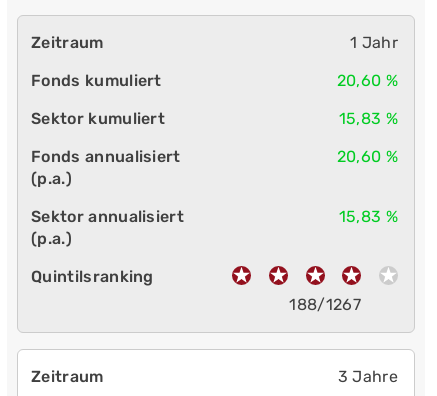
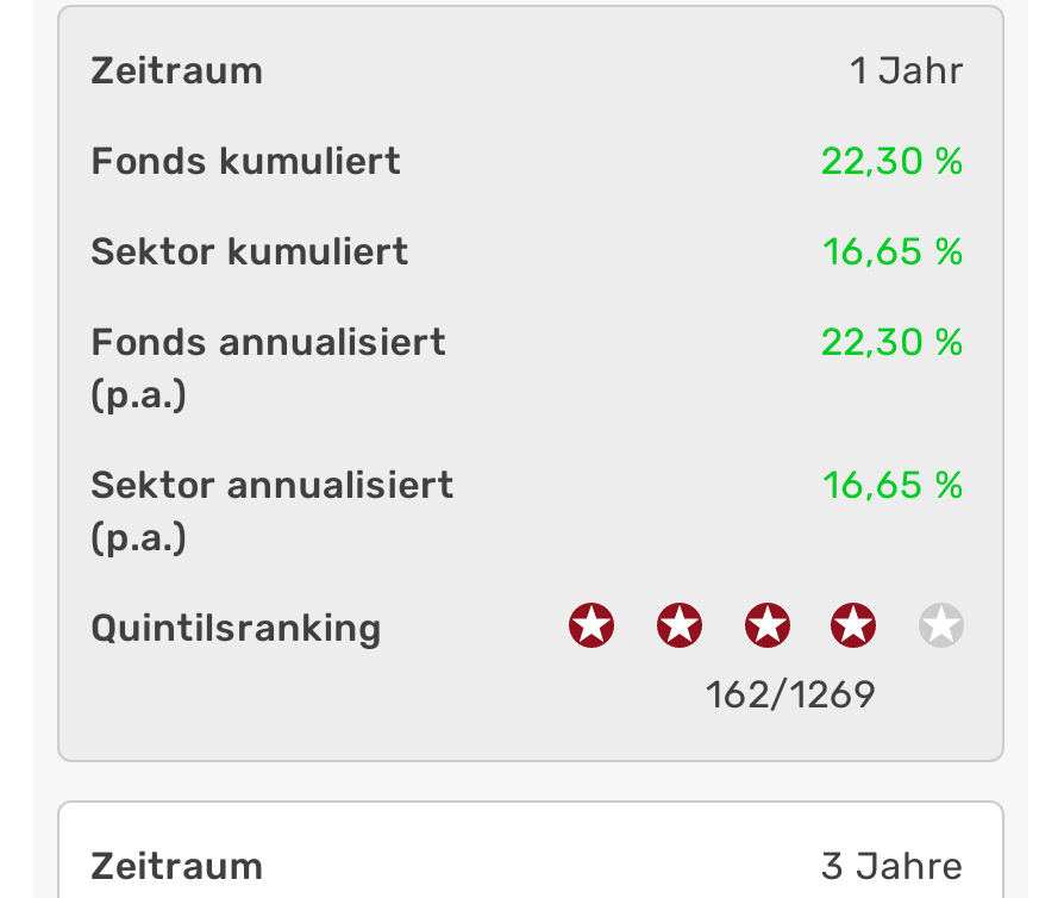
[337,71,398,90] 20,60 % -> [821,137,964,183] 22,30 %
[339,109,398,128] 15,83 % -> [823,228,964,273] 16,65 %
[337,147,398,166] 20,60 % -> [821,318,964,364] 22,30 %
[339,207,398,226] 15,83 % -> [823,461,964,507] 16,65 %
[289,295,361,314] 188/1267 -> [706,671,876,716] 162/1269

